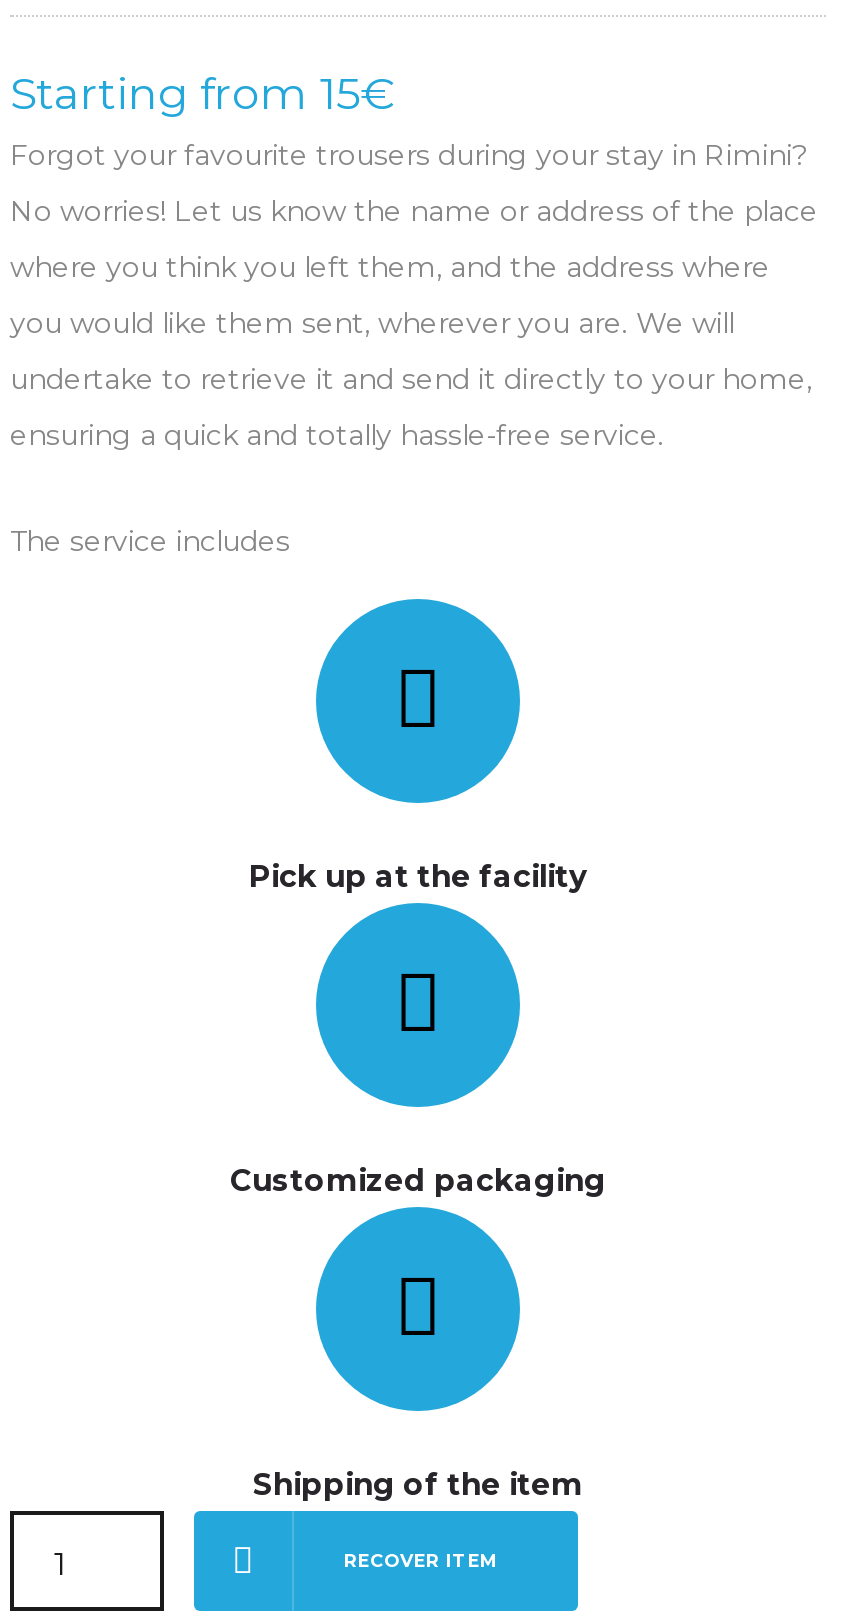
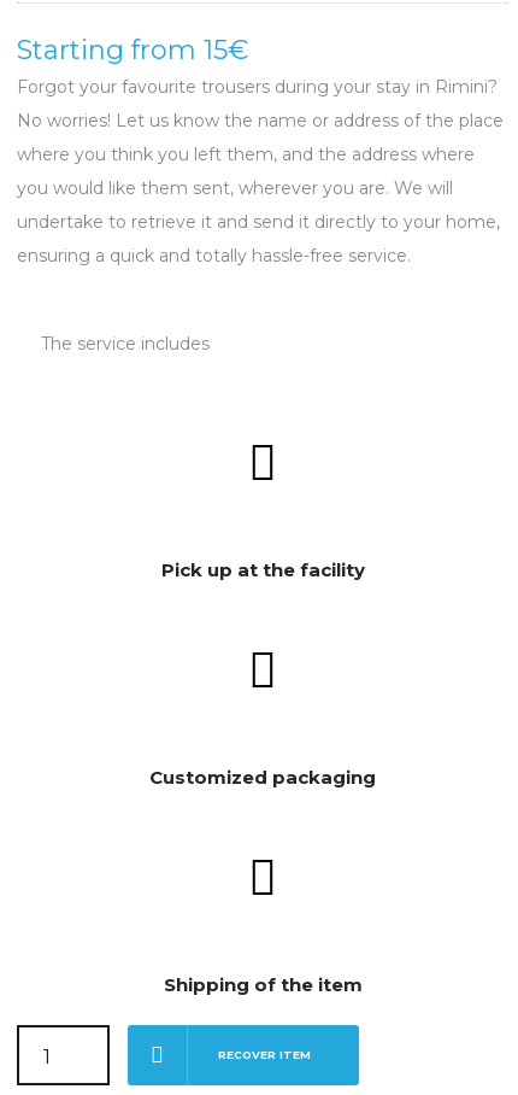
[314,597,522,805] [image] -> none
[314,901,522,1109] [image] -> none
[314,1205,522,1413] [image] -> none

